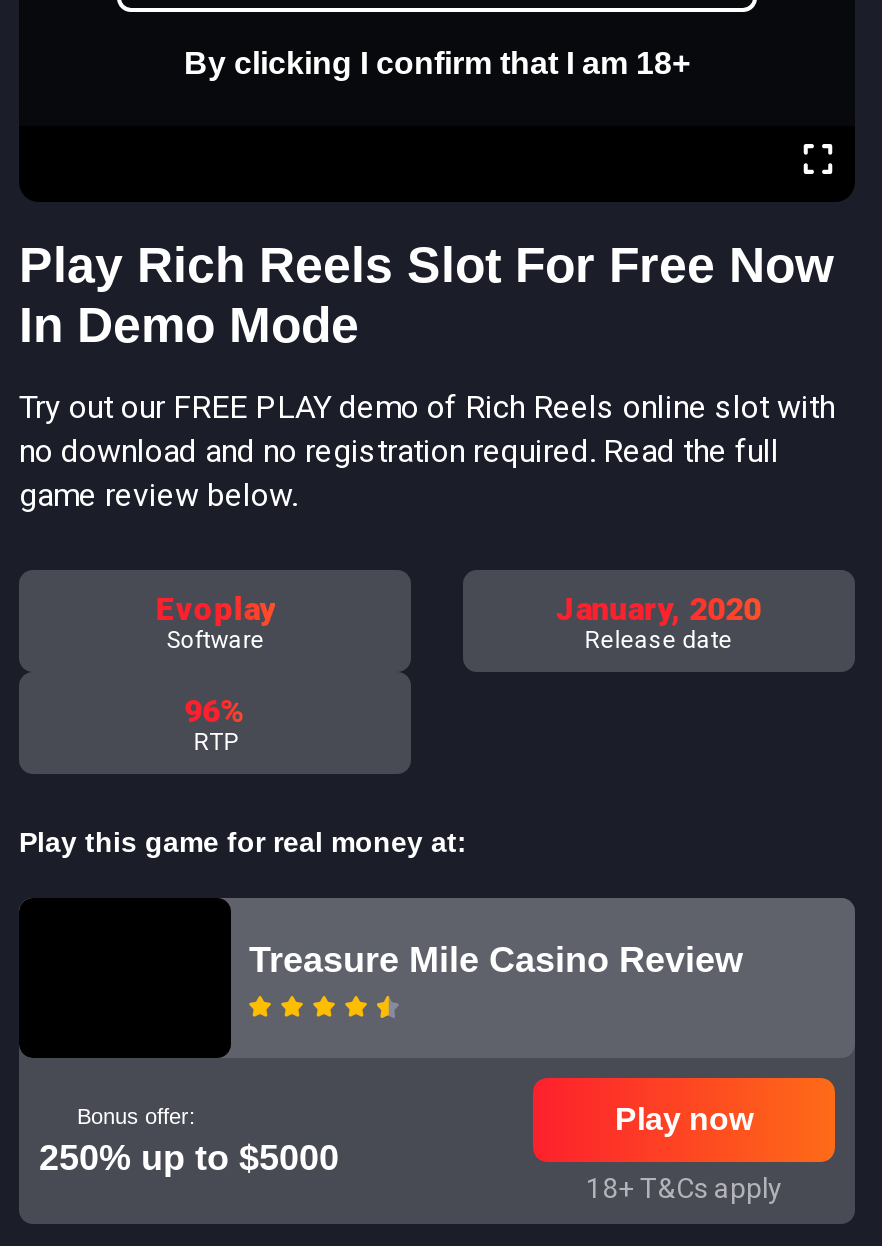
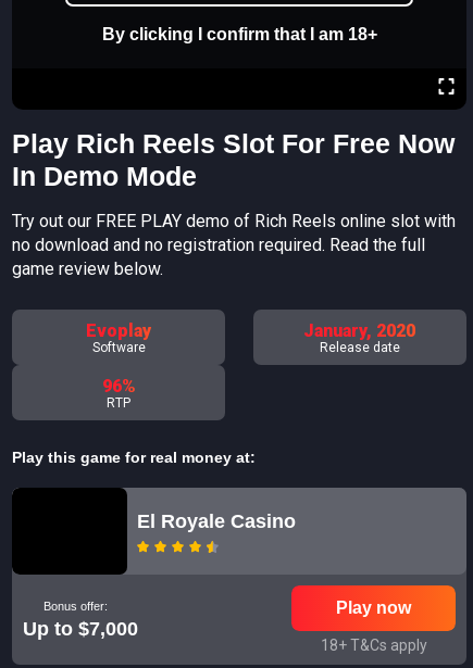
[249,939,743,979] Treasure Mile Casino Review -> [137,510,296,532] El Royale Casino
[39,1138,339,1178] 250% up to $5000 -> [23,618,138,640] Up to $7,000

